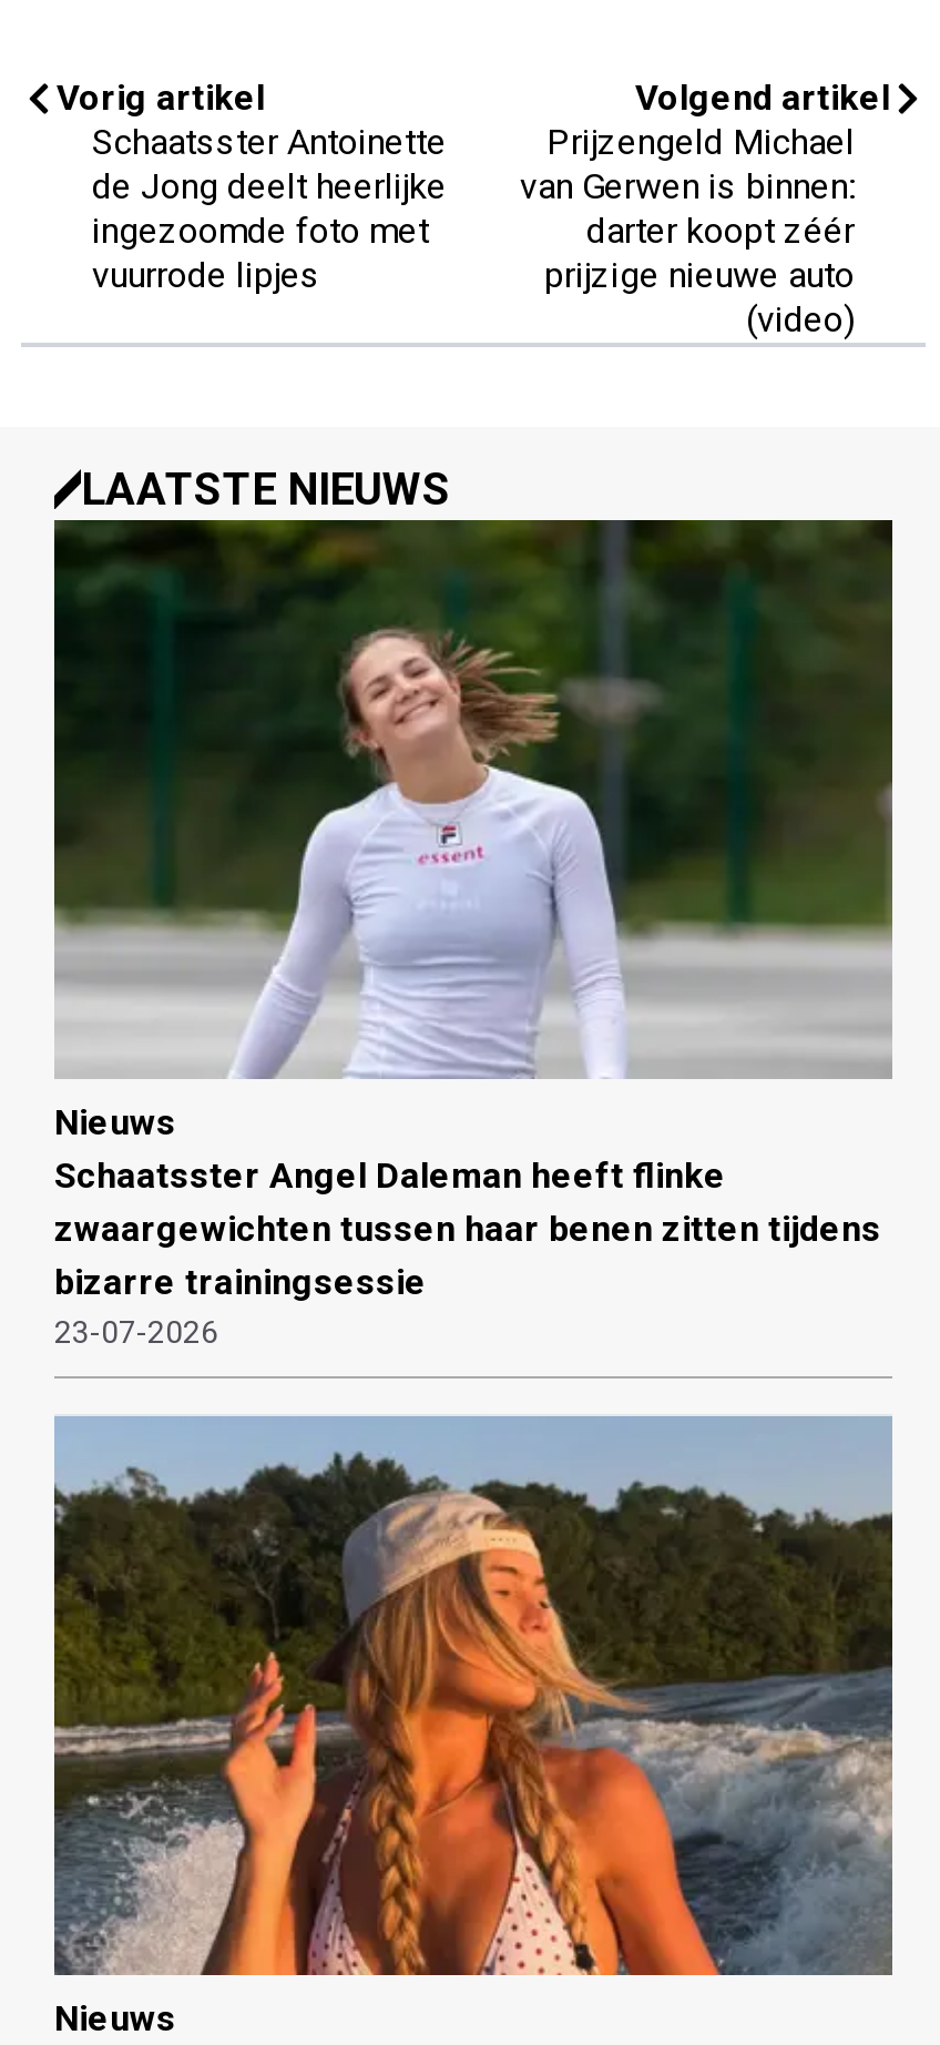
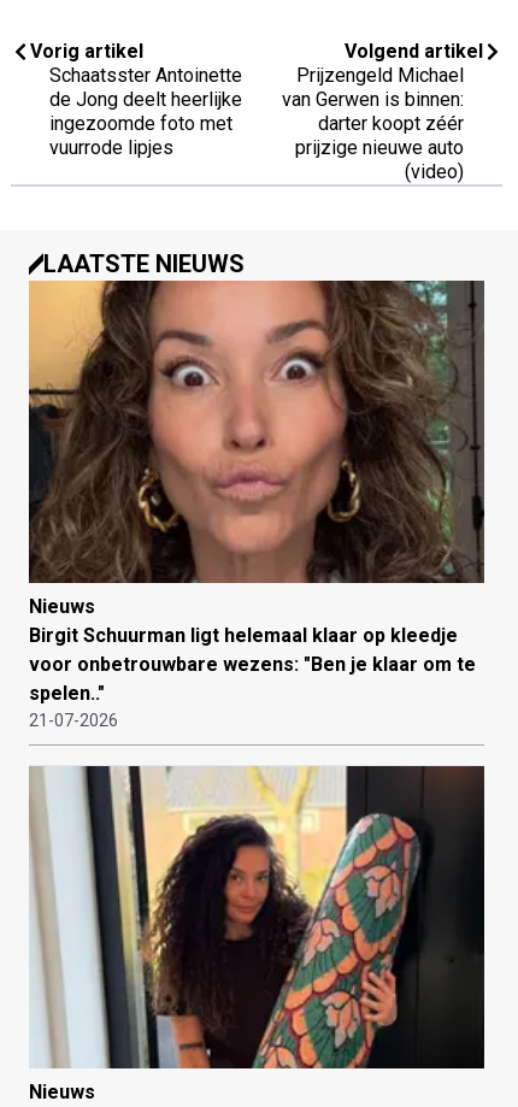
[52,490,892,1349] [image] | Schaatsster Angel Daleman heeft flinke | zwaargewichten tussen haar benen zitten tijdens | bizarre trainingsessie | 23-07-2026 -> [28,279,484,730] [image] | Birgit Schuurman ligt helemaal klaar op kleedje | voor onbetrouwbare wezens: "Ben je klaar om te | spelen.." | 21-07-2026
[52,1415,895,1976] [image] -> [29,765,485,1070] [image]

